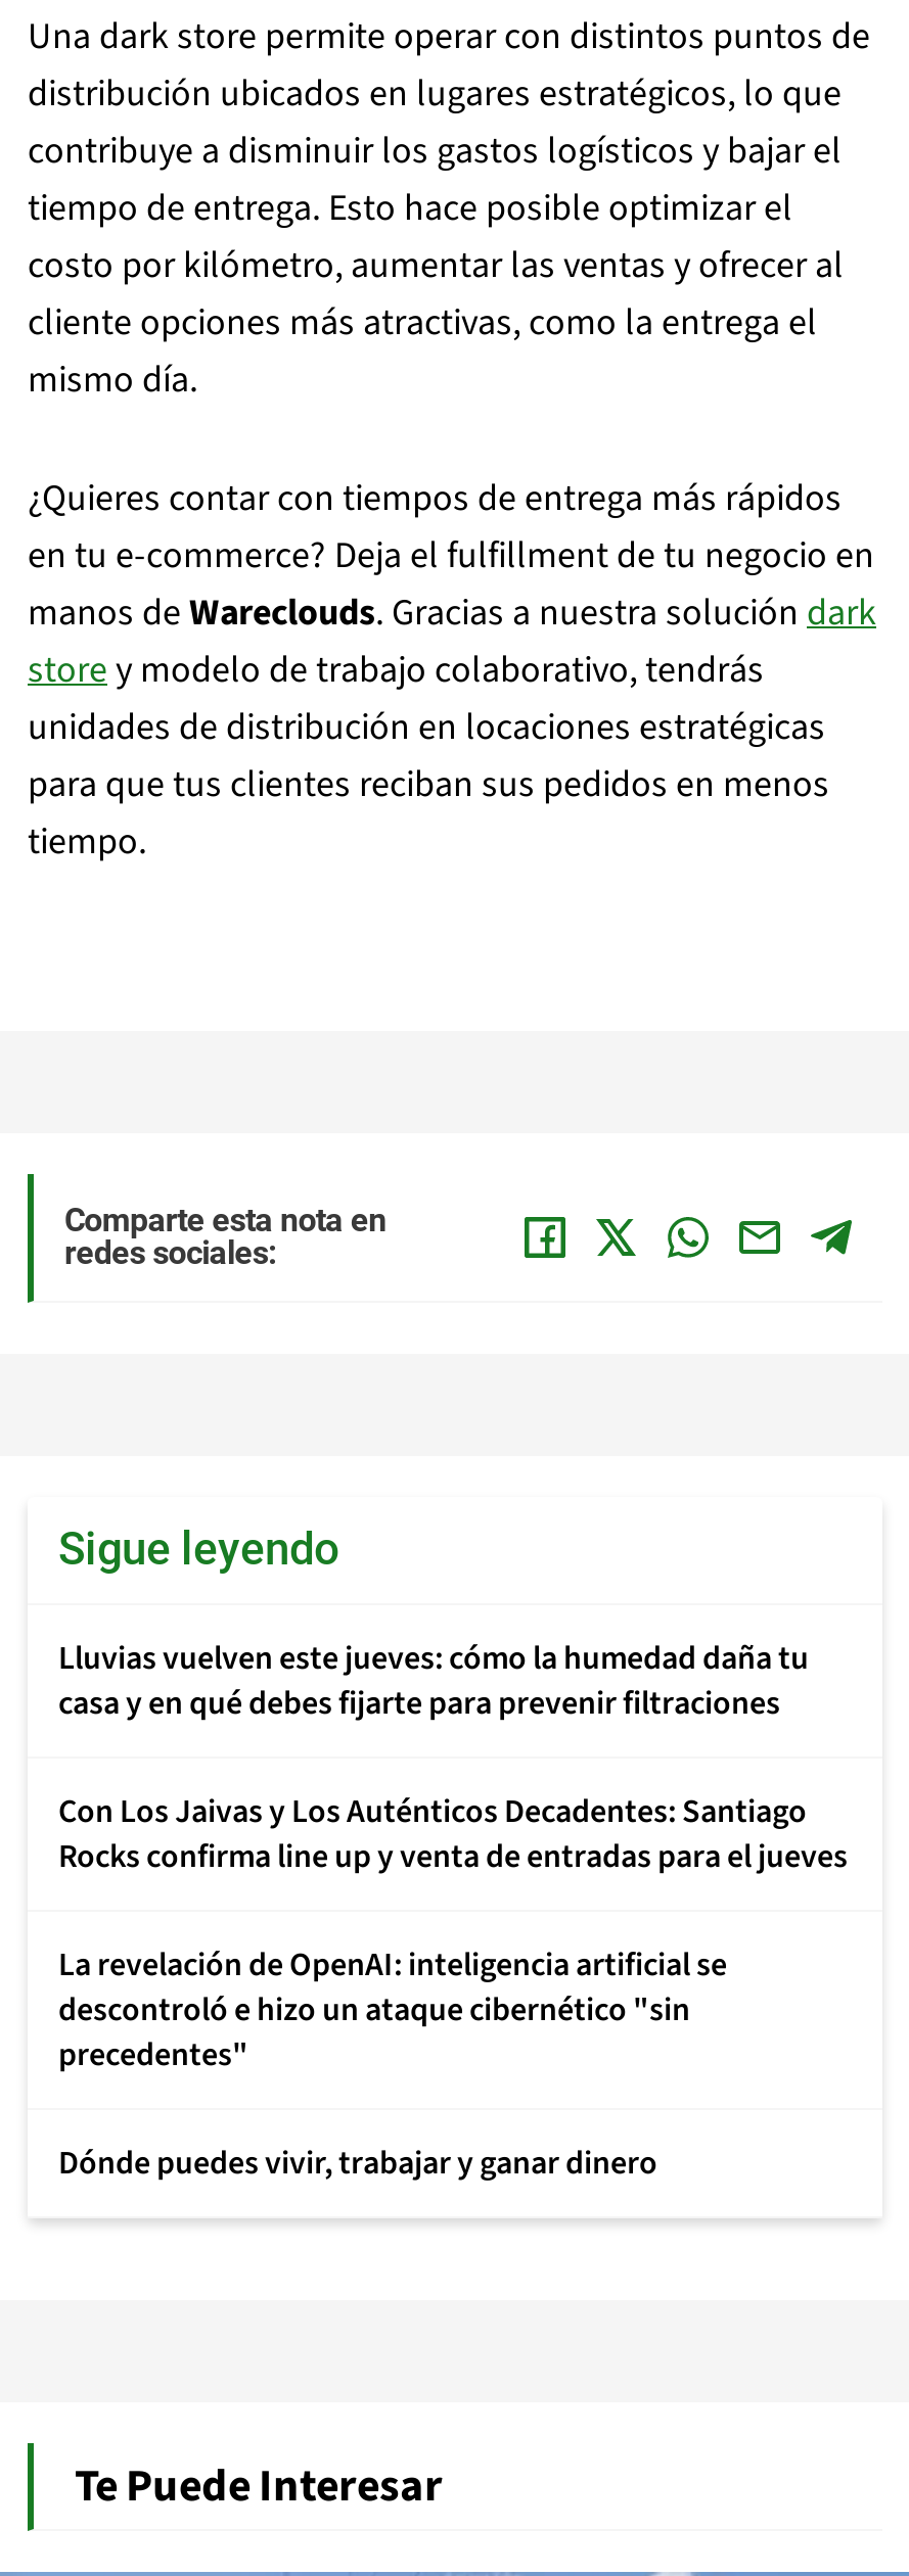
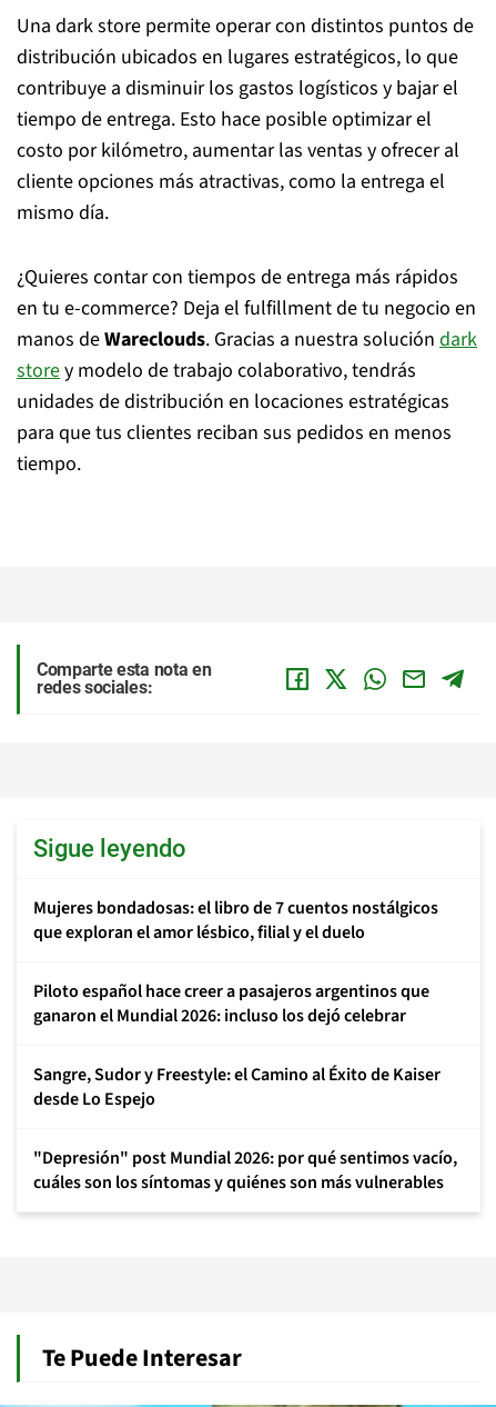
[58,1636,809,1725] Lluvias vuelven este jueves: cómo la humedad daña tu | casa y en qué debes fijarte para prevenir filtraciones -> [33,896,438,944] Mujeres bondadosas: el libro de 7 cuentos nostálgicos | que exploran el amor lésbico, filial y el duelo
[58,1789,848,1879] Con Los Jaivas y Los Auténticos Decadentes: Santiago | Rocks confirma line up y venta de entradas para el jueves -> [33,979,429,1028] Piloto español hace creer a pasajeros argentinos que | ganaron el Mundial 2026: incluso los dejó celebrar
[58,1942,727,2077] La revelación de OpenAI: inteligencia artificial se | descontroló e hizo un ataque cibernético "sin | precedentes" -> [33,1062,441,1111] Sangre, Sudor y Freestyle: el Camino al Éxito de Kaiser | desde Lo Espejo
[58,2140,657,2185] Dónde puedes vivir, trabajar y ganar dinero -> [33,1146,457,1195] "Depresión" post Mundial 2026: por qué sentimos vacío, | cuáles son los síntomas y quiénes son más vulnerables

